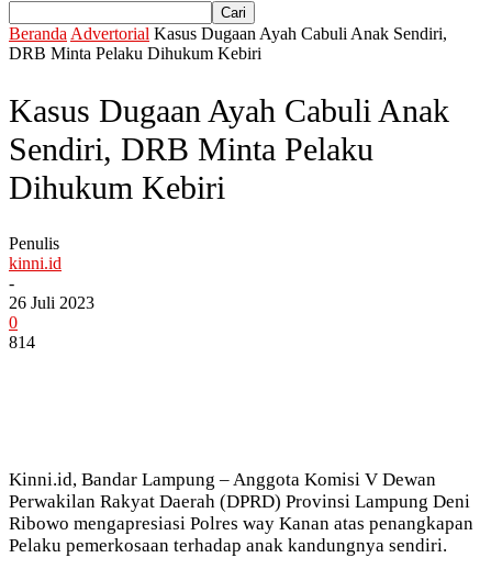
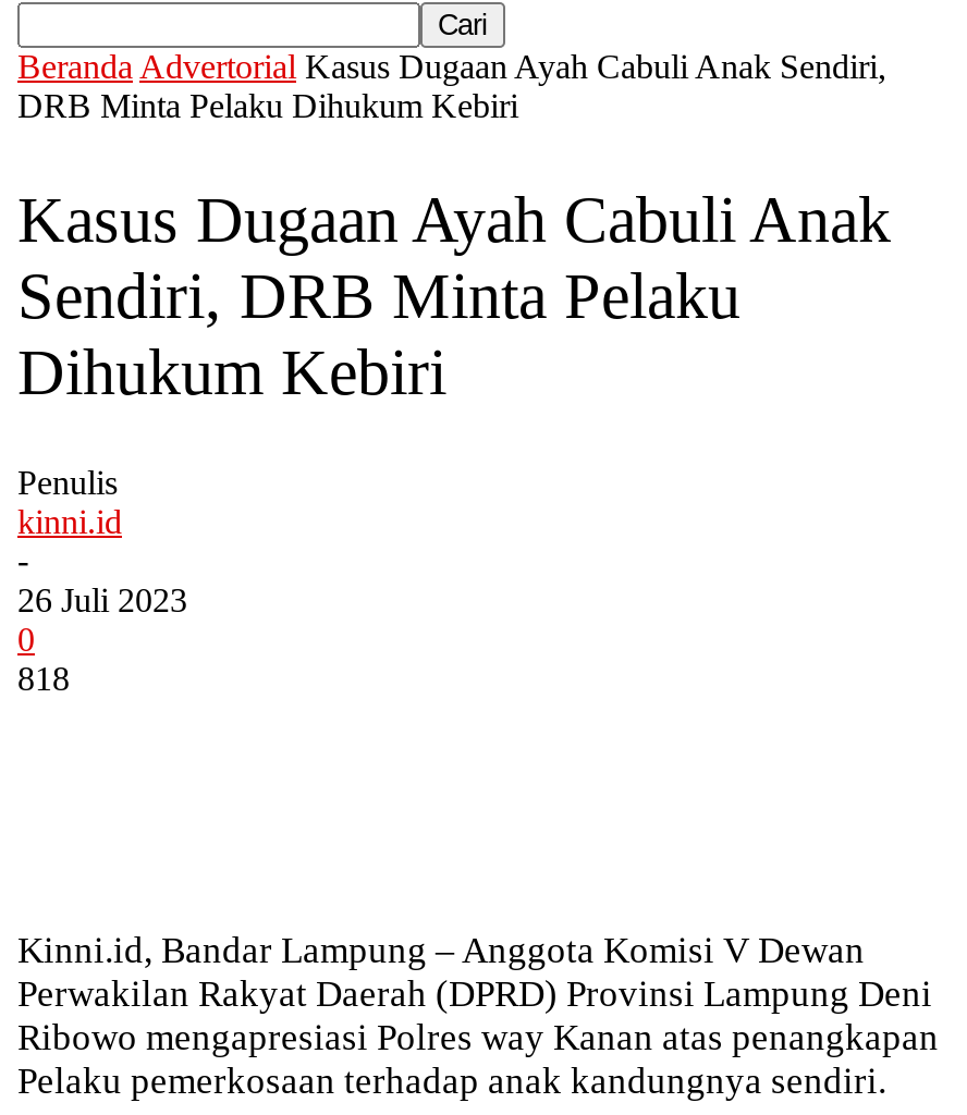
[9,333,35,351] 814 -> [17,659,70,696] 818

